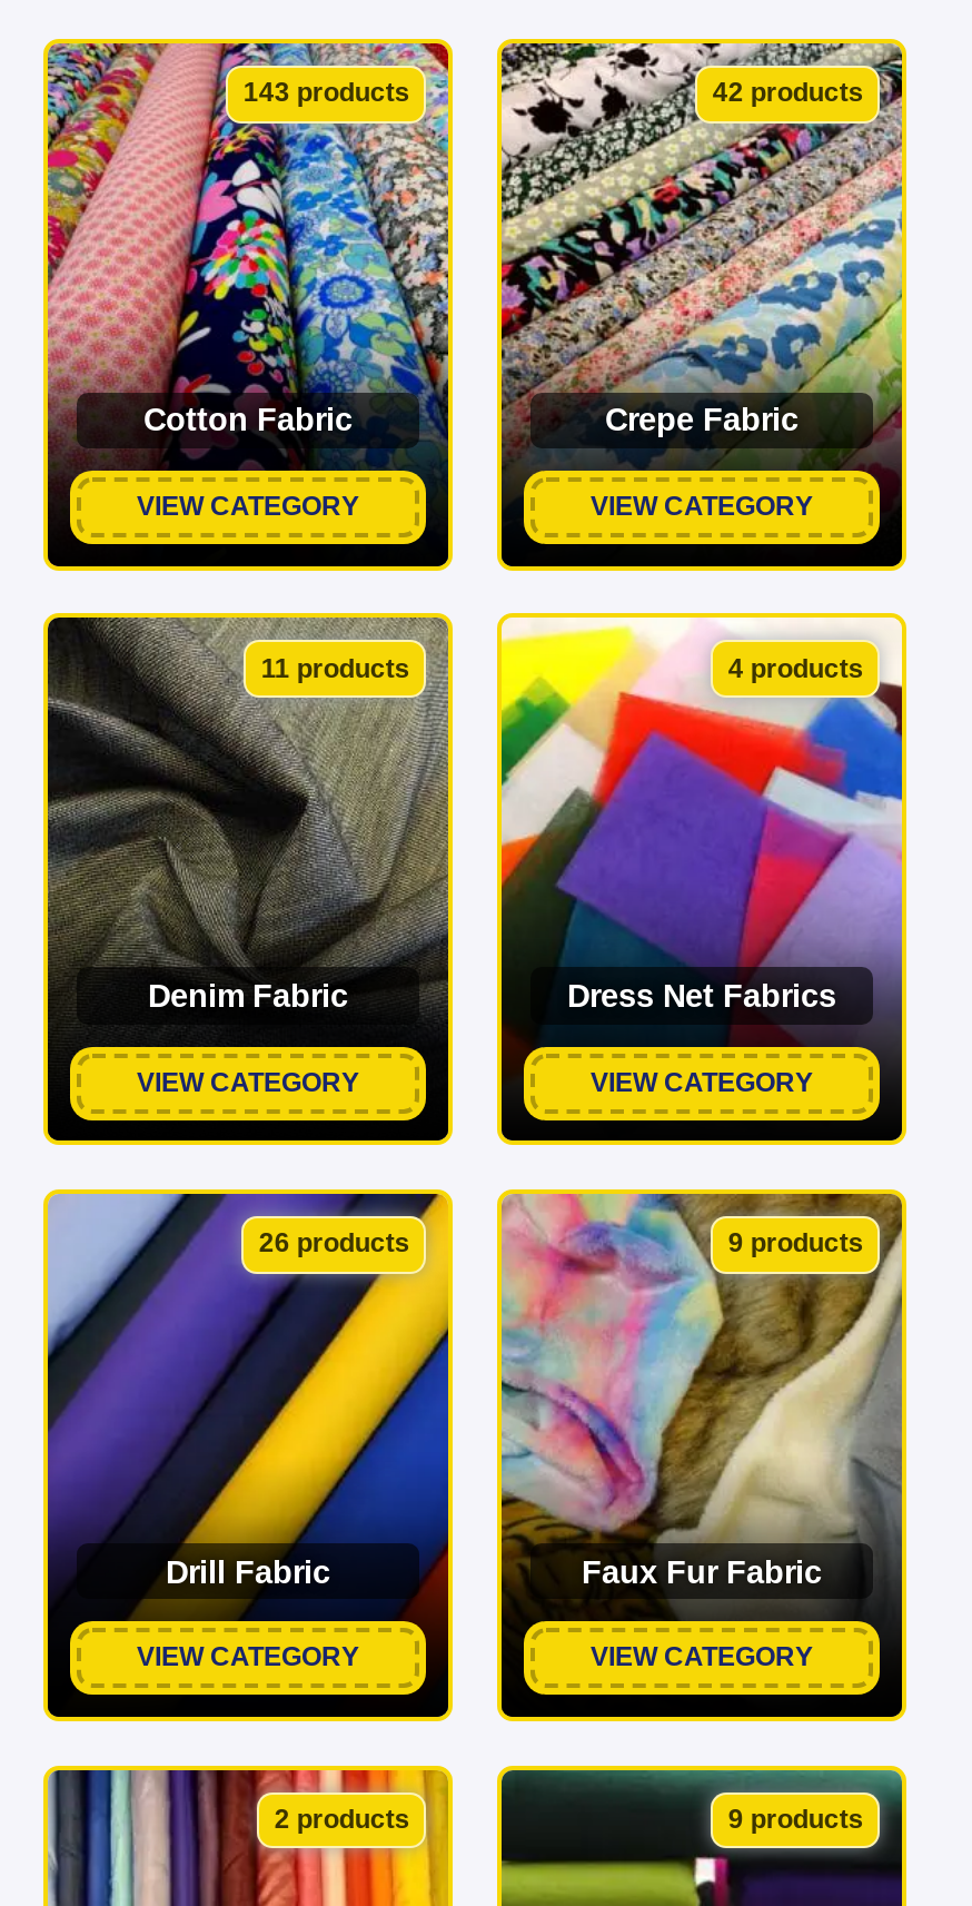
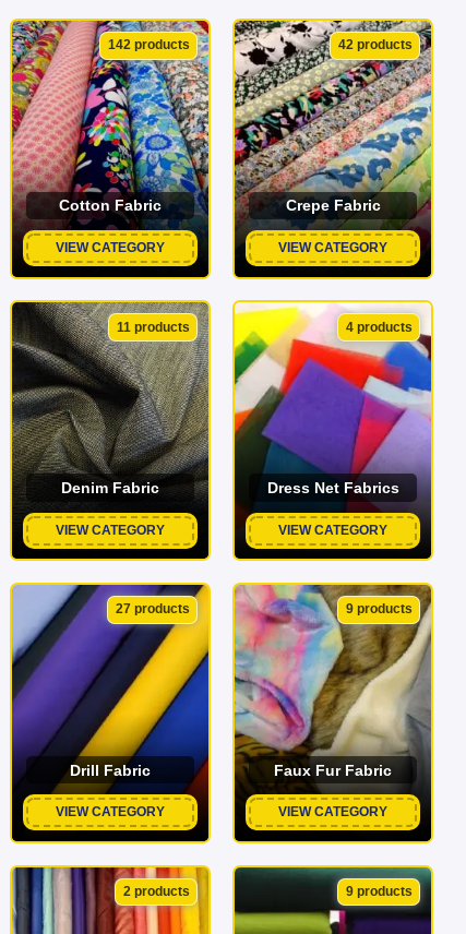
[243,77,410,108] 143 products -> [108,37,190,53] 142 products
[259,1228,410,1259] 26 products -> [115,602,190,617] 27 products

